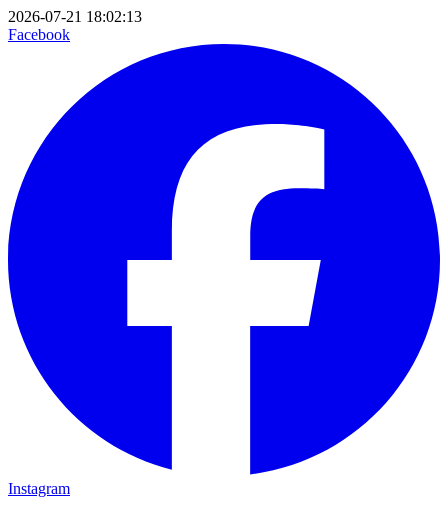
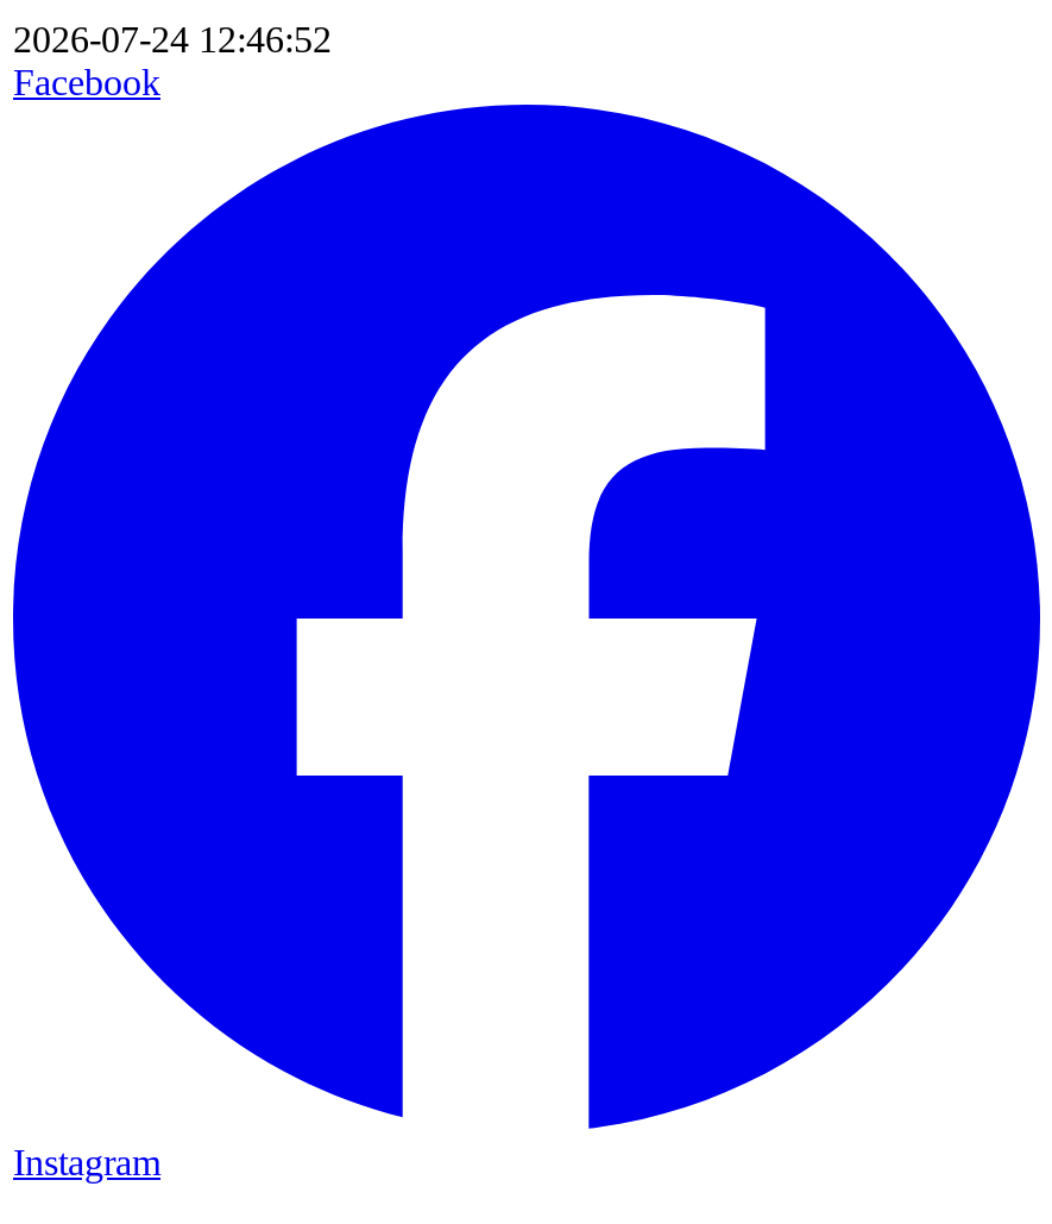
[8,8,142,25] 2026-07-21 18:02:13 -> [13,19,332,59] 2026-07-24 12:46:52

